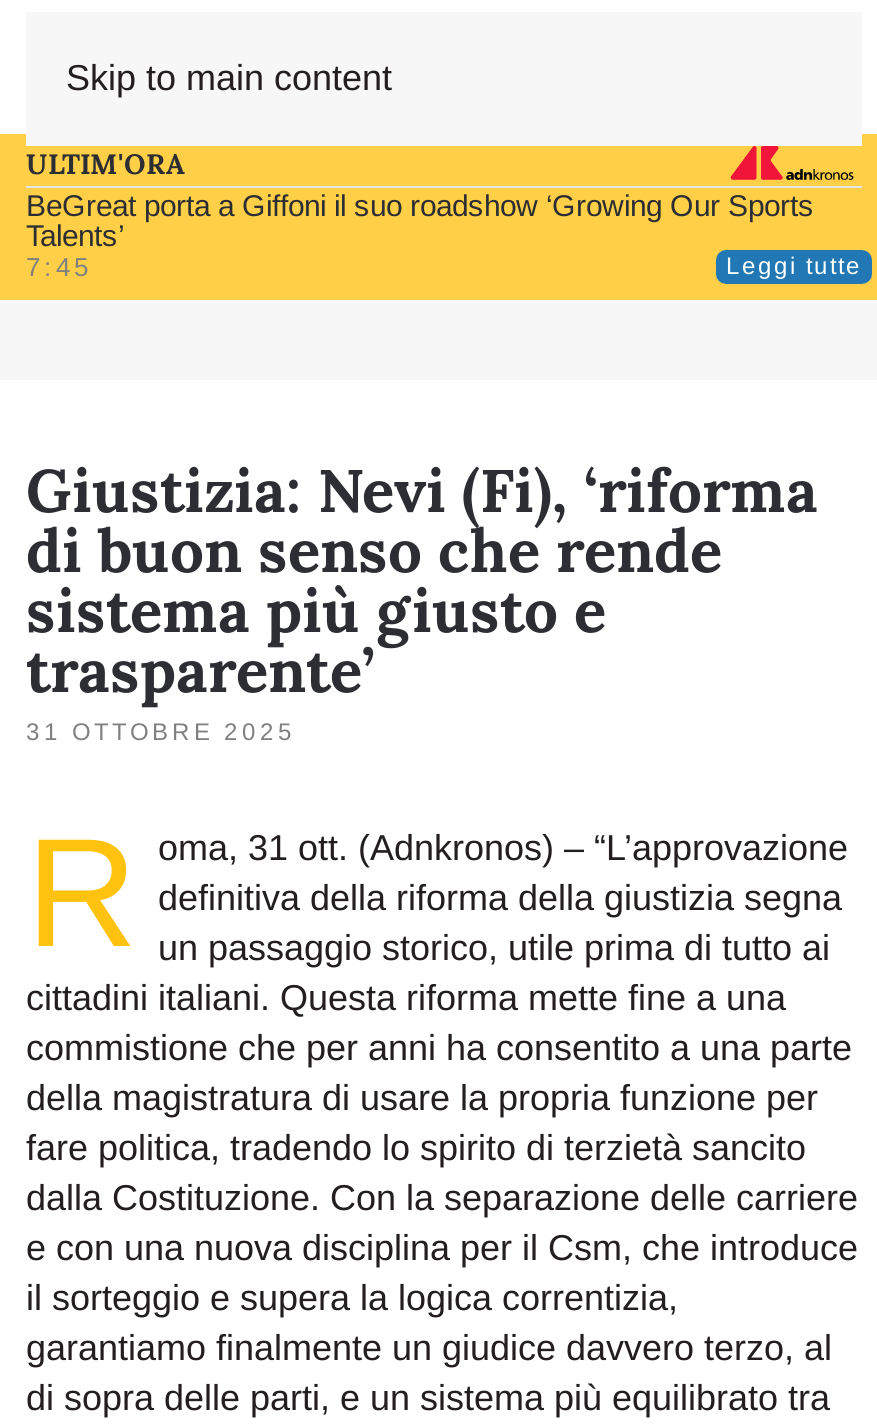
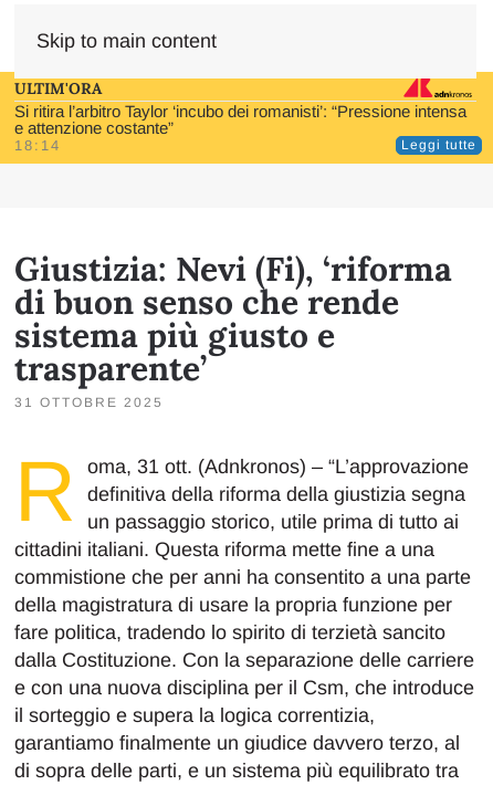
[26,188,814,282] BeGreat porta a Giffoni il suo roadshow ‘Growing Our Sports | Talents’ | 7:45 -> [14,102,466,154] Si ritira l’arbitro Taylor ‘incubo dei romanisti’: “Pressione intensa | e attenzione costante” | 18:14

